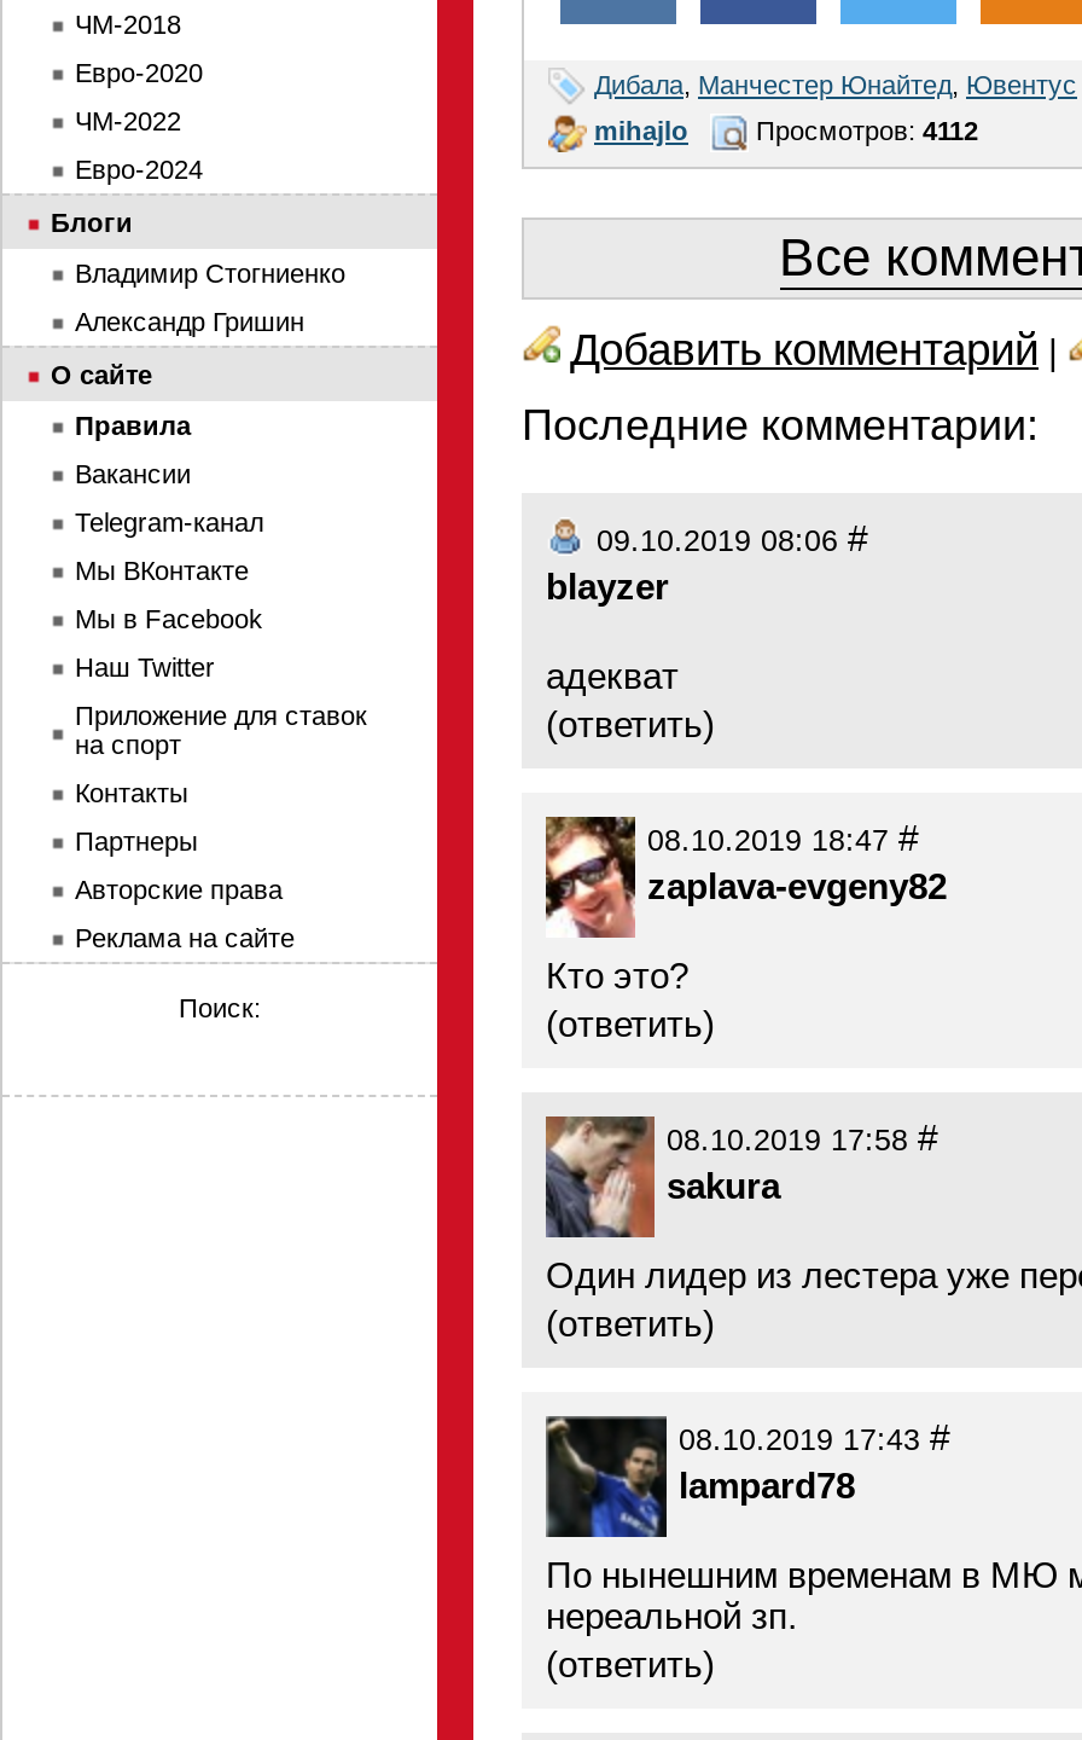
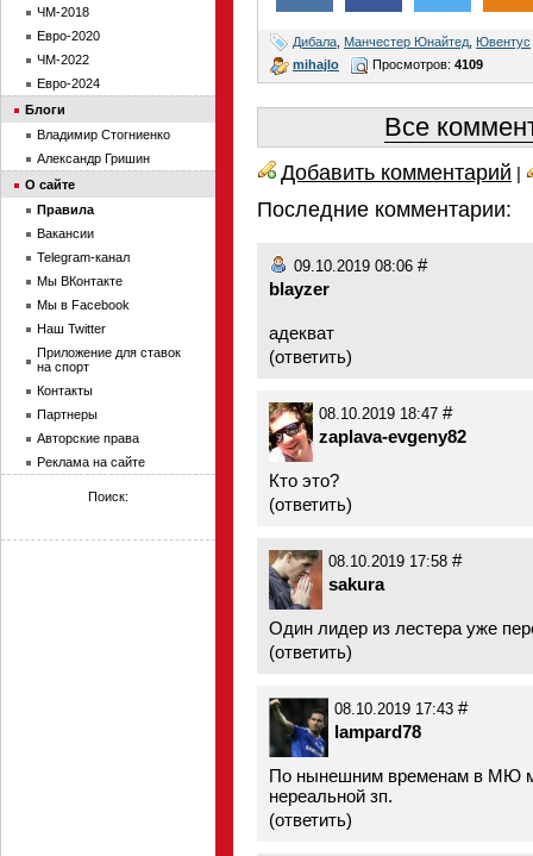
[749,116,978,145] Просмотров: 4112 -> [369,57,483,71] Просмотров: 4109

